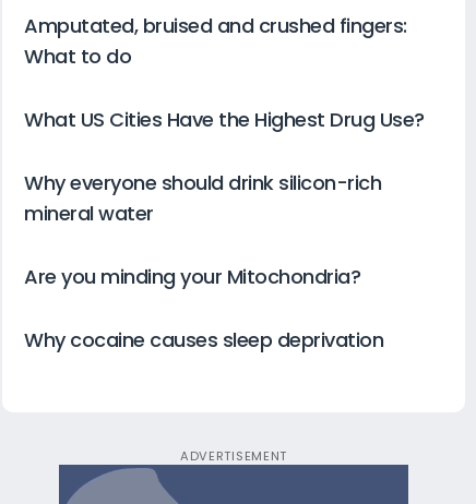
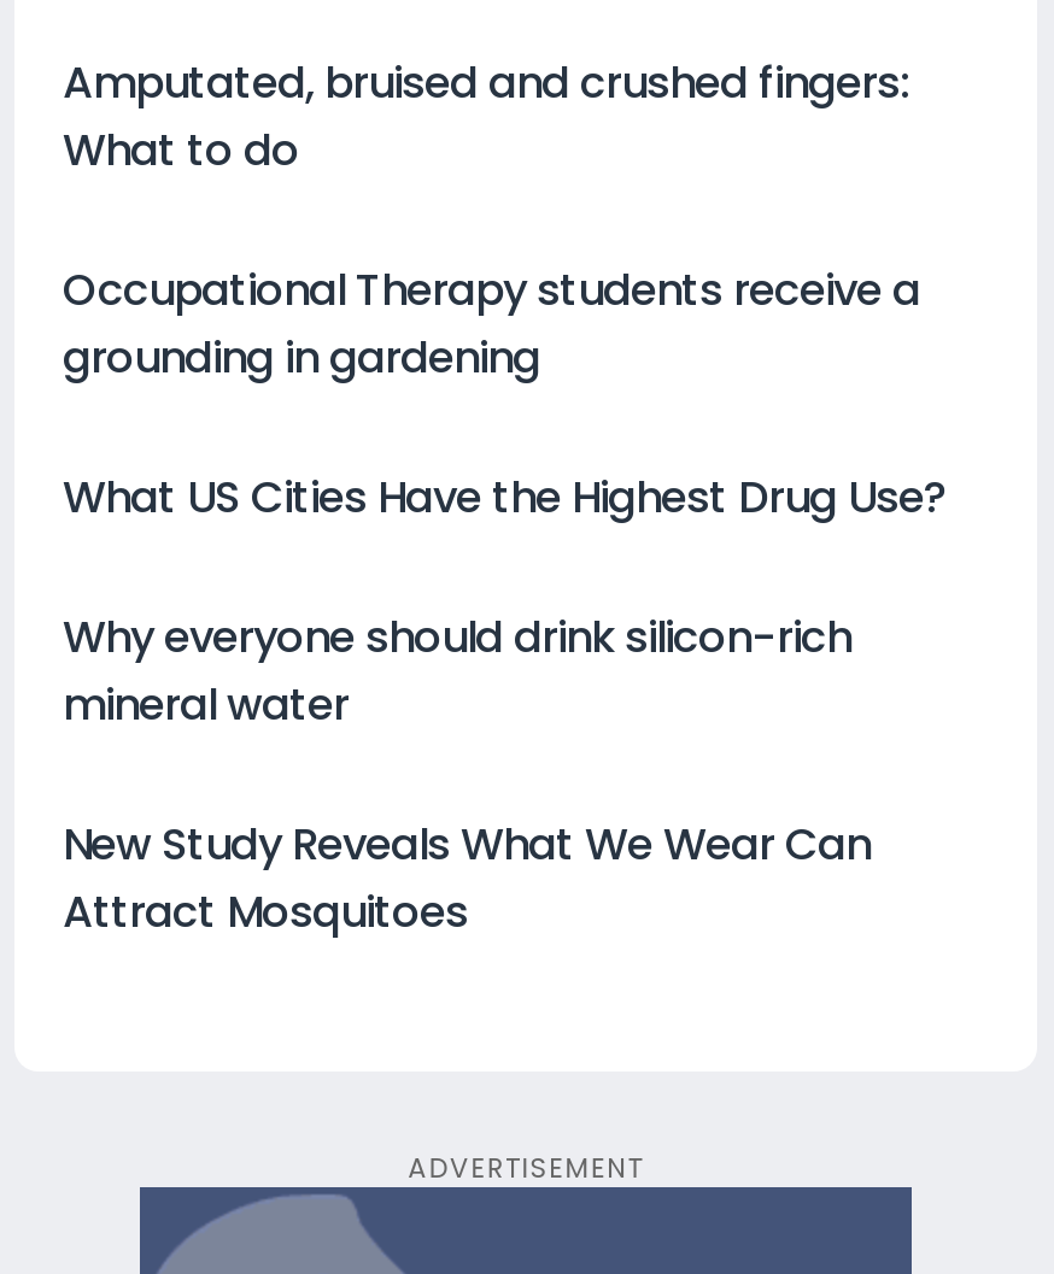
none -> [63,258,920,386] Occupational Therapy students receive a | grounding in gardening
moved [24,105,424,226] -> [63,465,947,733]: What US Cities Have the Highest Drug Use? | Why everyone should drink silicon-rich | mineral water
[24,262,383,353] Are you minding your Mitochondria? | Why cocaine causes sleep deprivation -> [63,812,871,940] New Study Reveals What We Wear Can | Attract Mosquitoes

